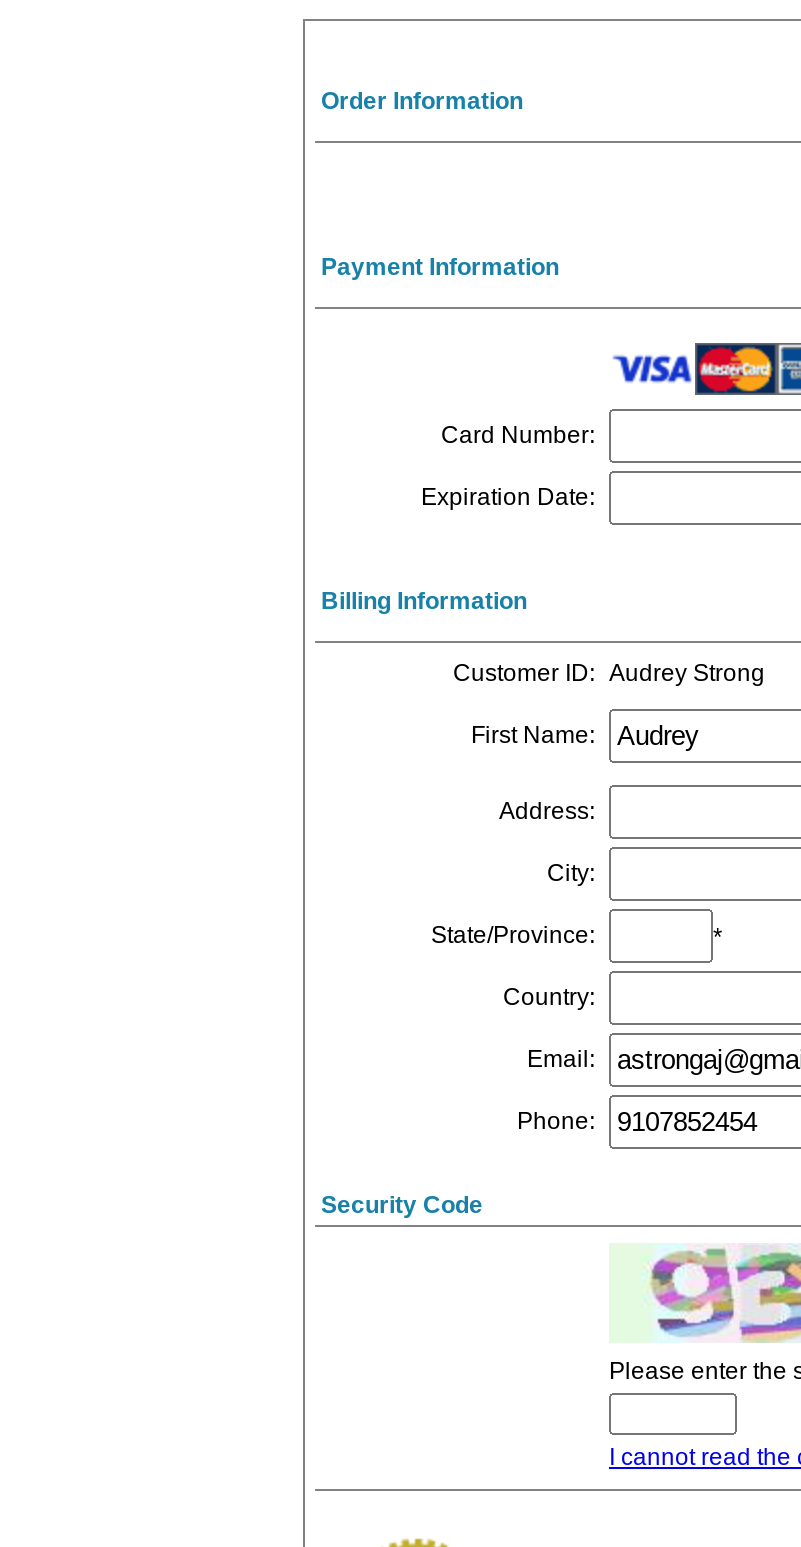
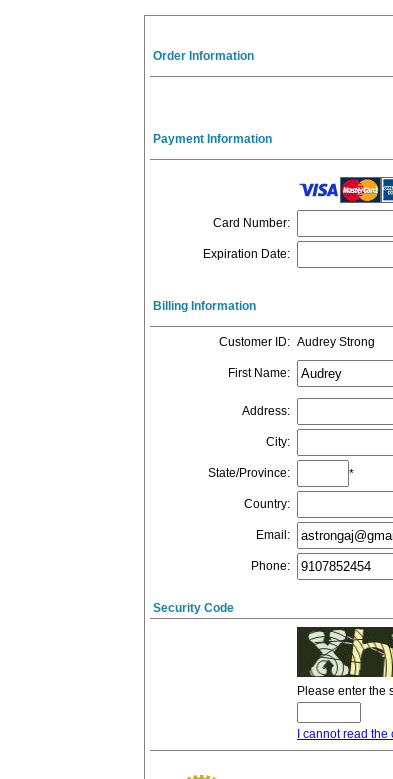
[609,1243,795,1343] [image] -> [296,626,390,678] [image]

